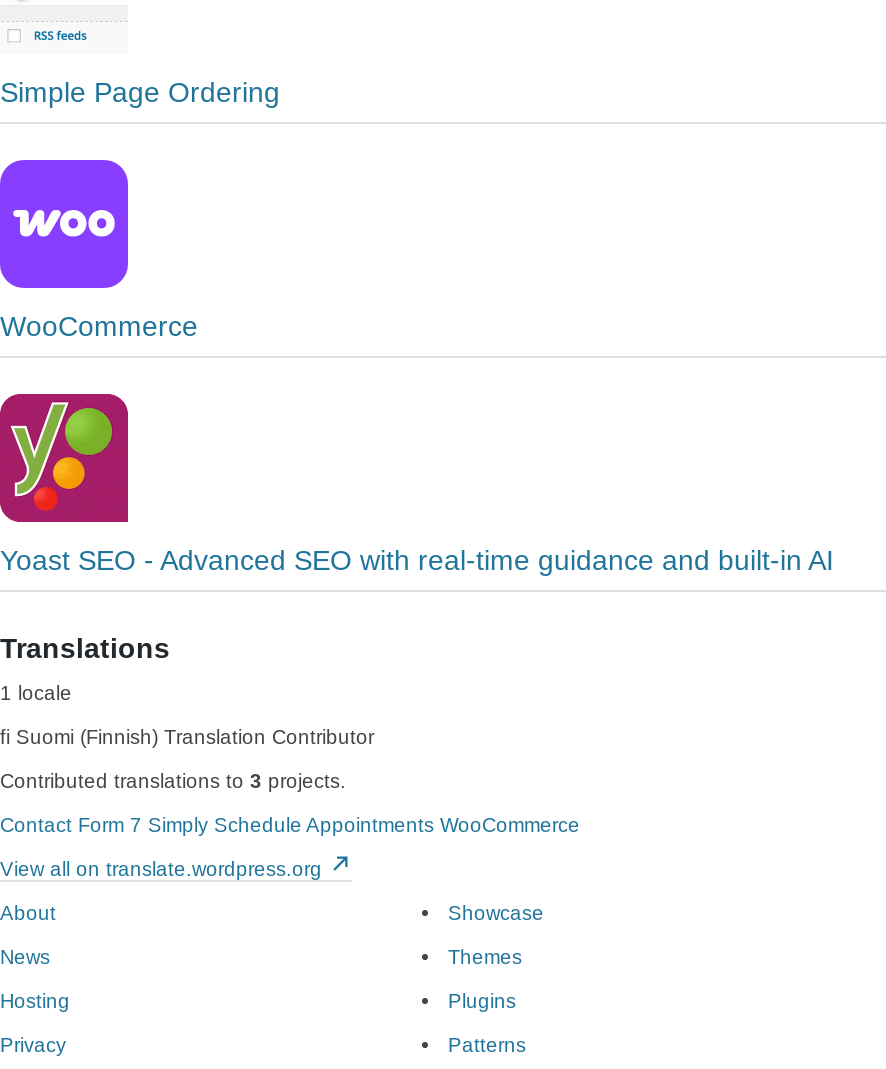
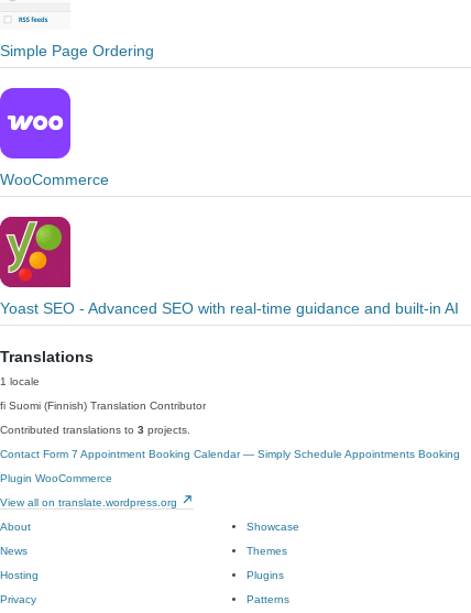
[0,814,580,836] Contact Form 7 Simply Schedule Appointments WooCommerce -> [0,448,460,484] Contact Form 7 Appointment Booking Calendar — Simply Schedule Appointments Booking | Plugin WooCommerce

